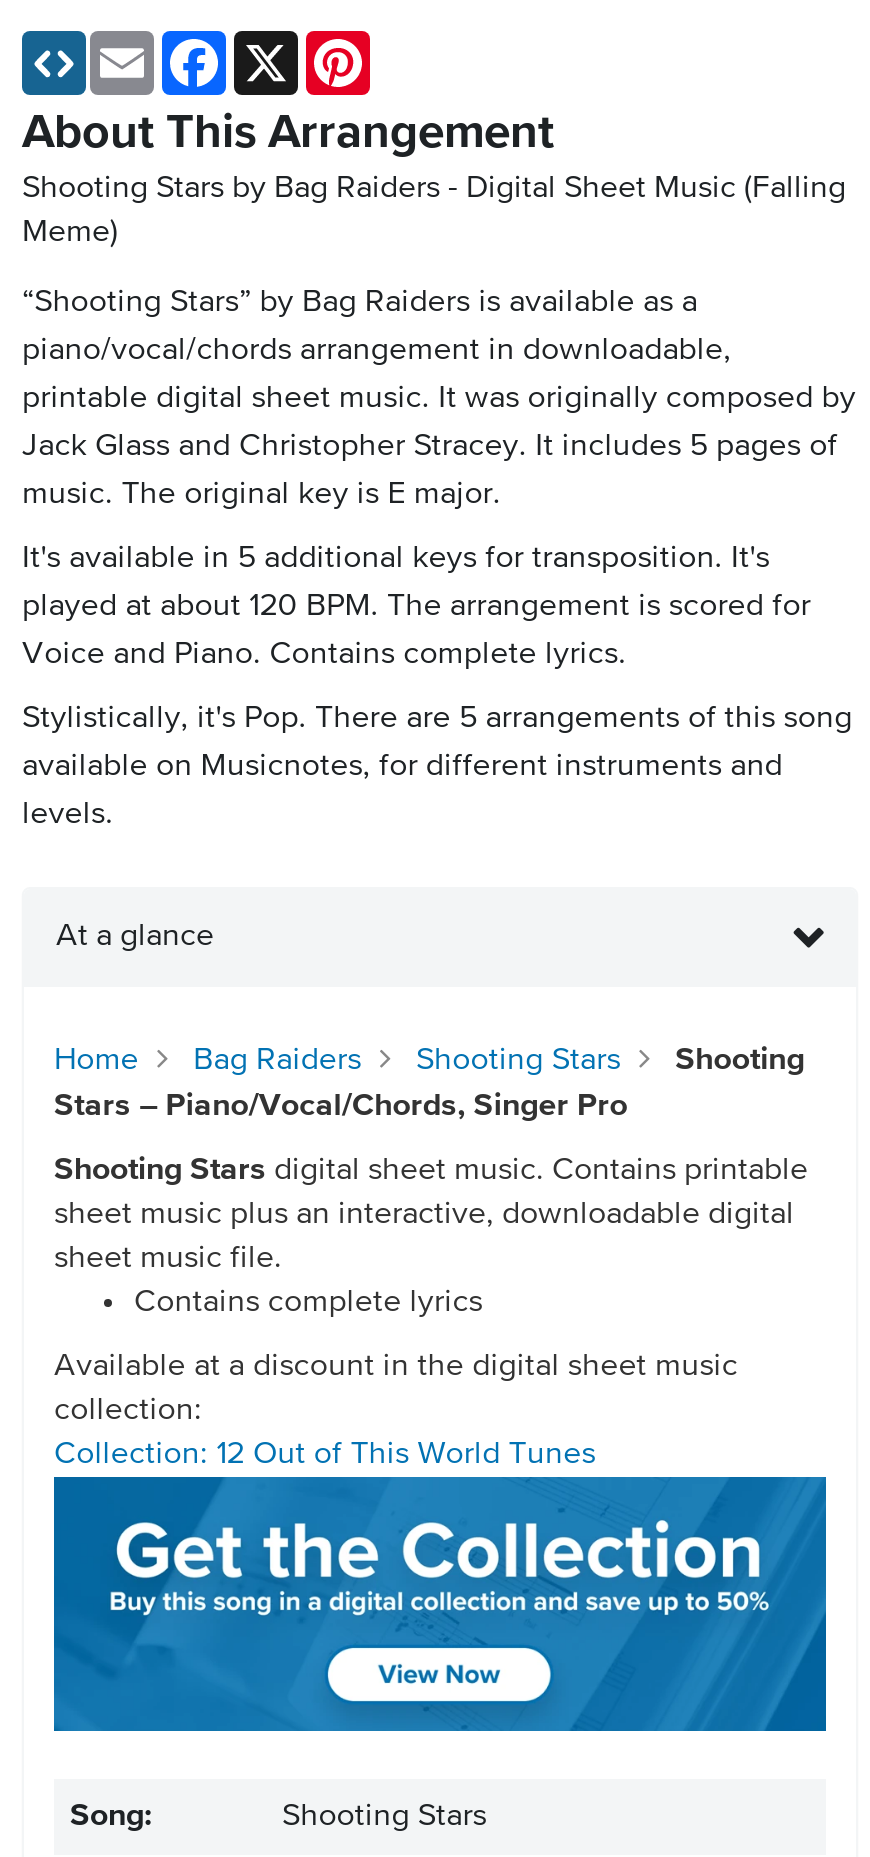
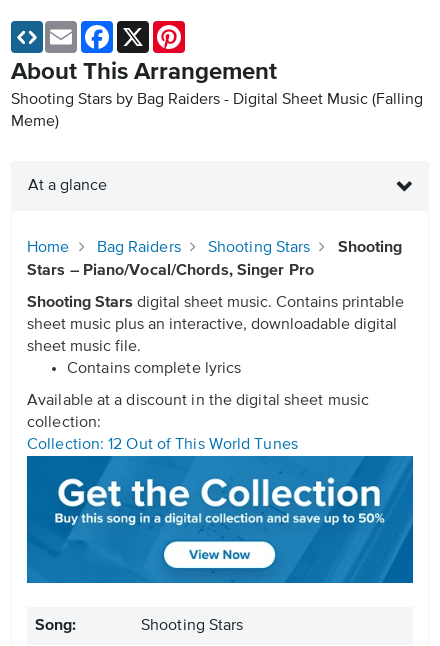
[22,288,856,832] “Shooting Stars” by Bag Raiders is available as a | piano/vocal/chords arrangement in downloadable, | printable digital sheet music. It was originally composed by | Jack Glass and Christopher Stracey. It includes 5 pages of | music. The original key is E major. | It's available in 5 additional keys for transposition. It's | played at about 120 BPM. The arrangement is scored for | Voice and Piano. Contains complete lyrics. | Stylistically, it's Pop. There are 5 arrangements of this song | available on Musicnotes, for different instruments and | levels. -> none

